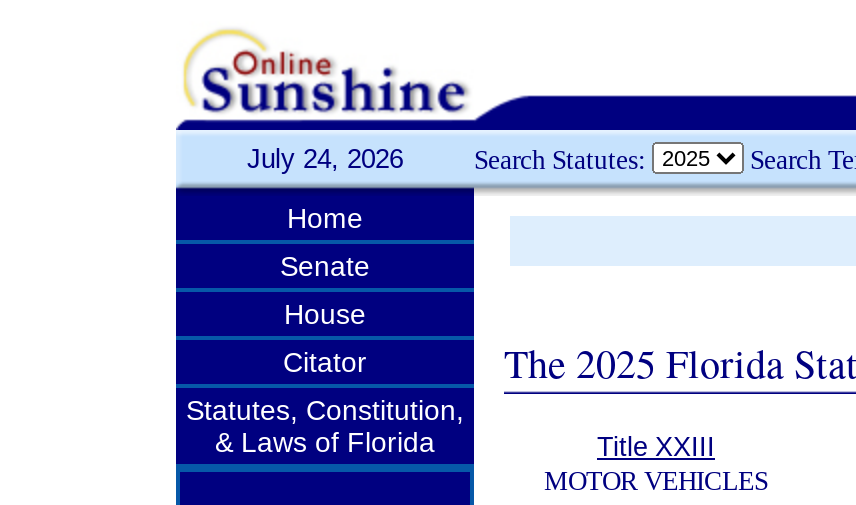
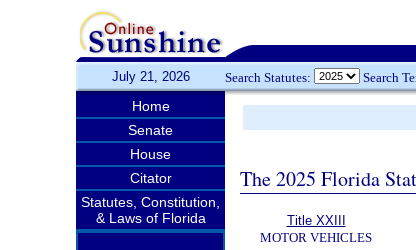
[247,144,403,174] July 24, 2026 -> [111,69,189,84] July 21, 2026

